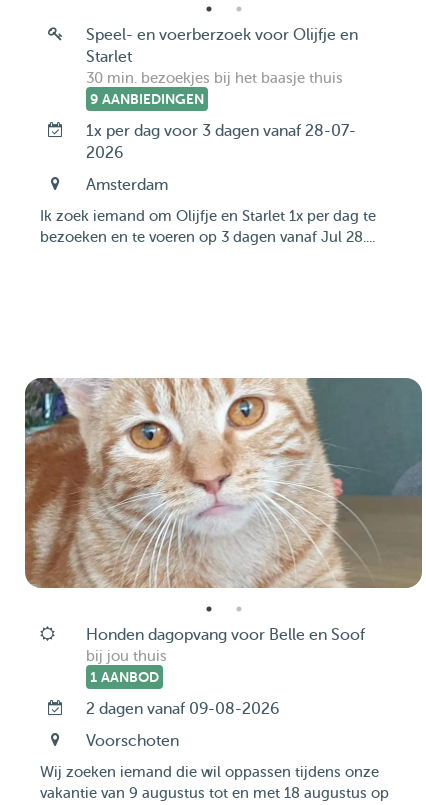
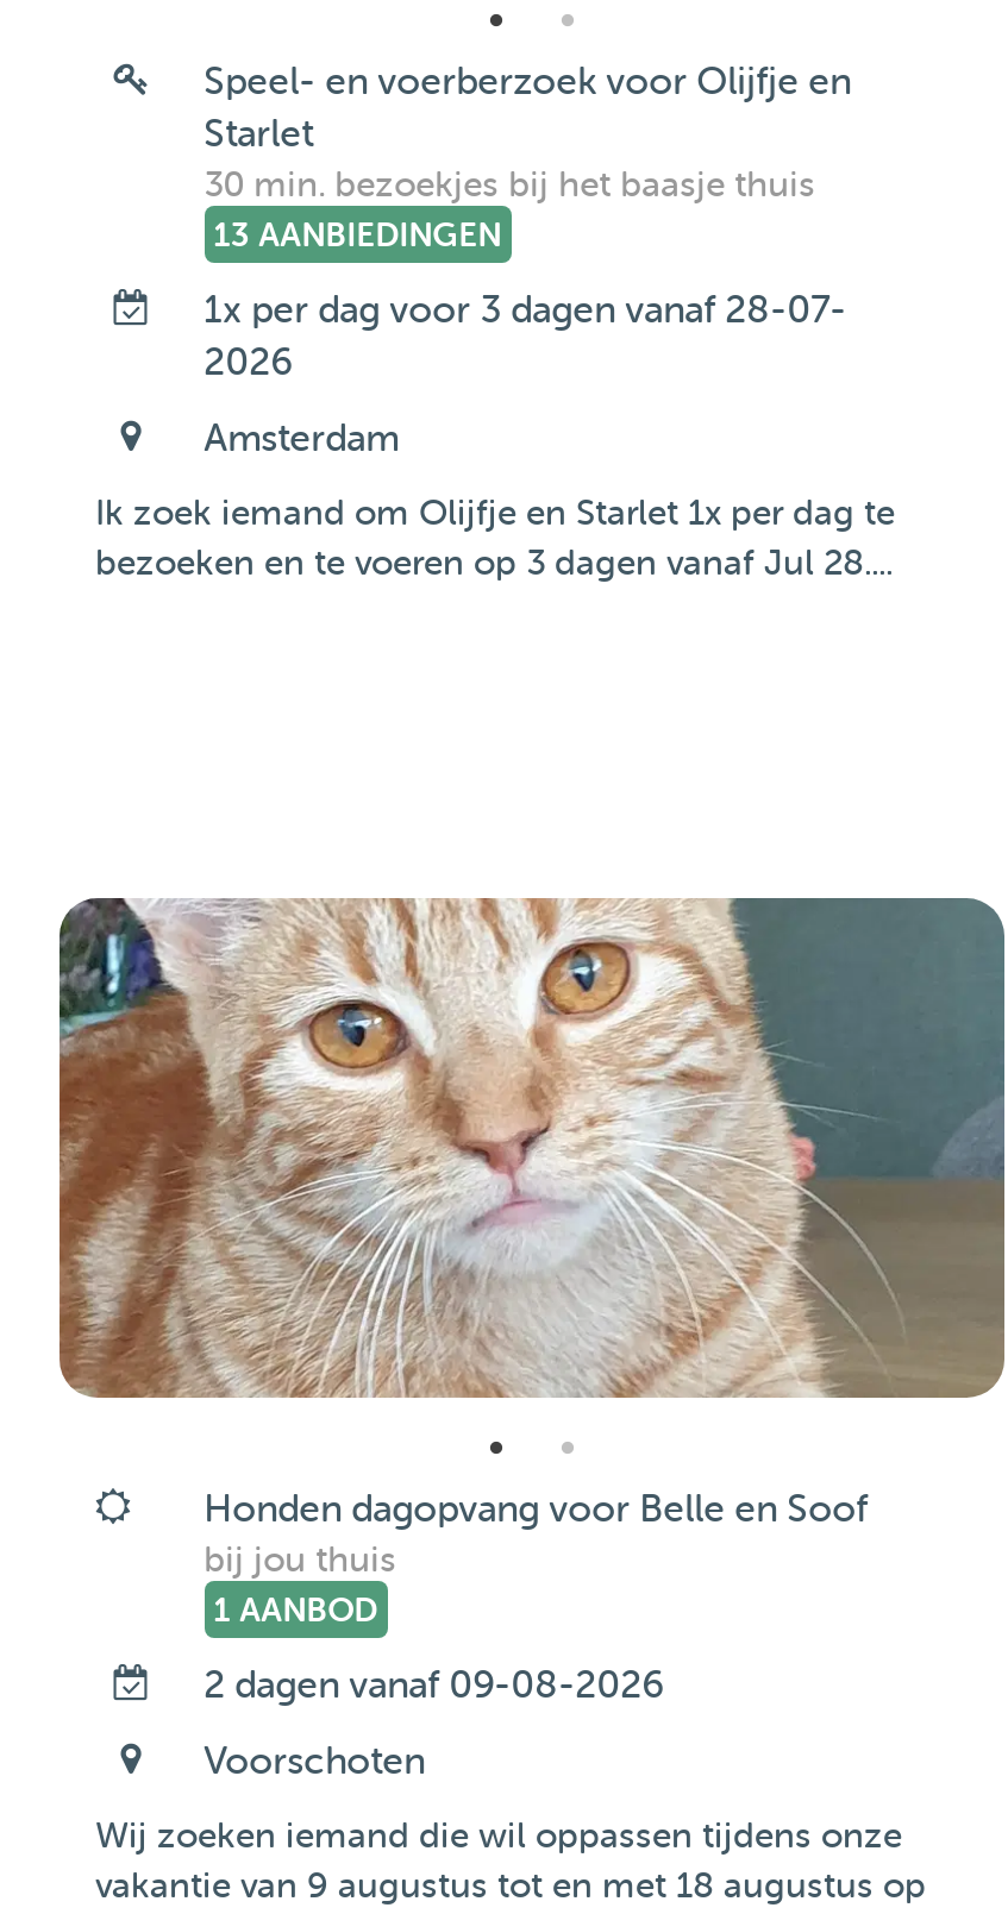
[90,91,204,107] 9 AANBIEDINGEN -> [213,215,501,253] 13 AANBIEDINGEN

